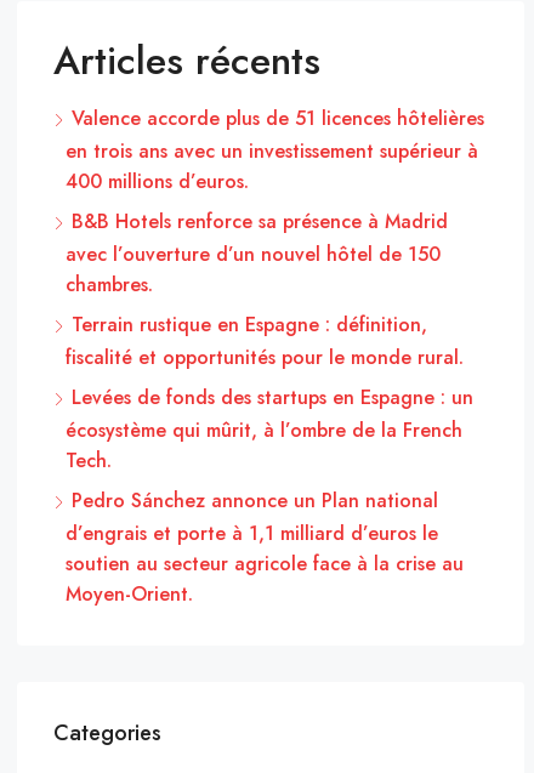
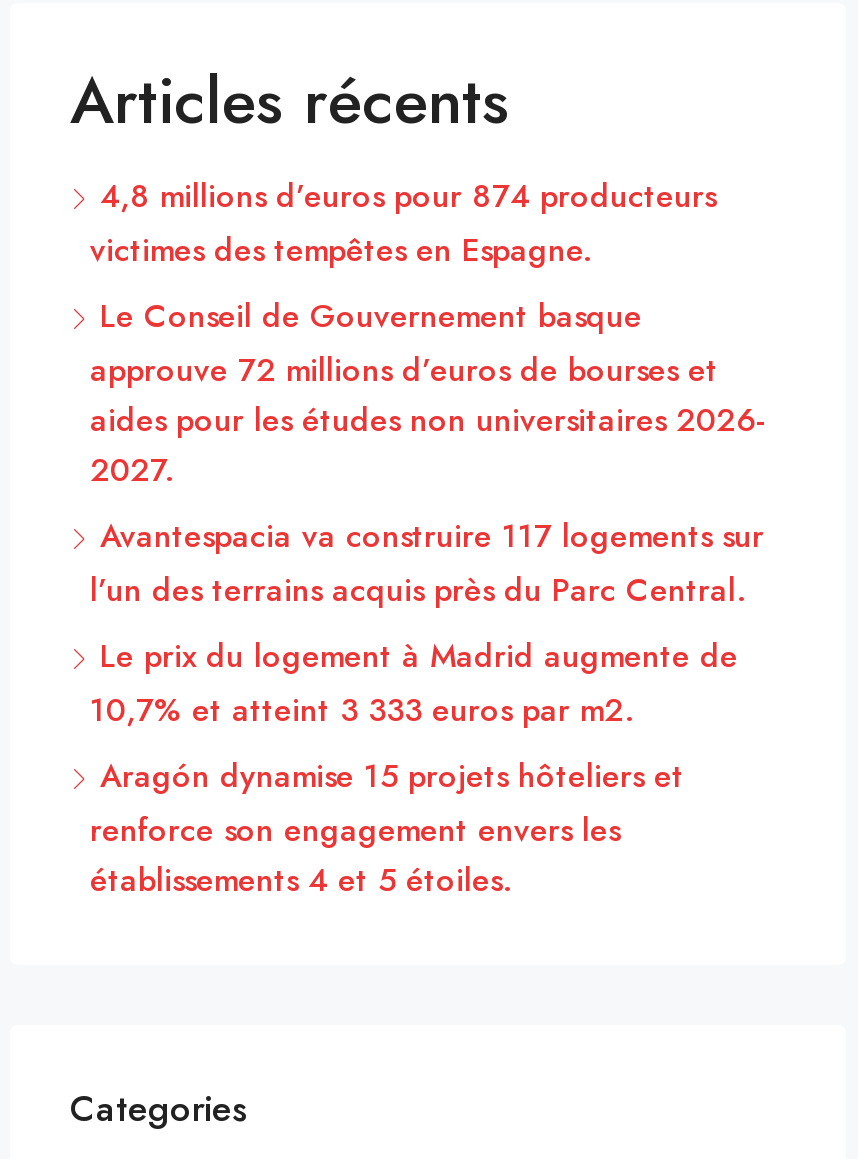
[66,104,484,608] Valence accorde plus de 51 licences hôtelières | en trois ans avec un investissement supérieur à | 400 millions d’euros. | B&B Hotels renforce sa présence à Madrid | avec l’ouverture d’un nouvel hôtel de 150 | chambres. | Terrain rustique en Espagne : définition, | fiscalité et opportunités pour le monde rural. | Levées de fonds des startups en Espagne : un | écosystème qui mûrit, à l’ombre de la French | Tech. | Pedro Sánchez annonce un Plan national | d’engrais et porte à 1,1 milliard d’euros le | soutien au secteur agricole face à la crise au | Moyen-Orient. -> [90,172,766,902] 4,8 millions d’euros pour 874 producteurs | victimes des tempêtes en Espagne. | Le Conseil de Gouvernement basque | approuve 72 millions d’euros de bourses et | aides pour les études non universitaires 2026- | 2027. | Avantespacia va construire 117 logements sur | l’un des terrains acquis près du Parc Central. | Le prix du logement à Madrid augmente de | 10,7% et atteint 3 333 euros par m2. | Aragón dynamise 15 projets hôteliers et | renforce son engagement envers les | établissements 4 et 5 étoiles.

